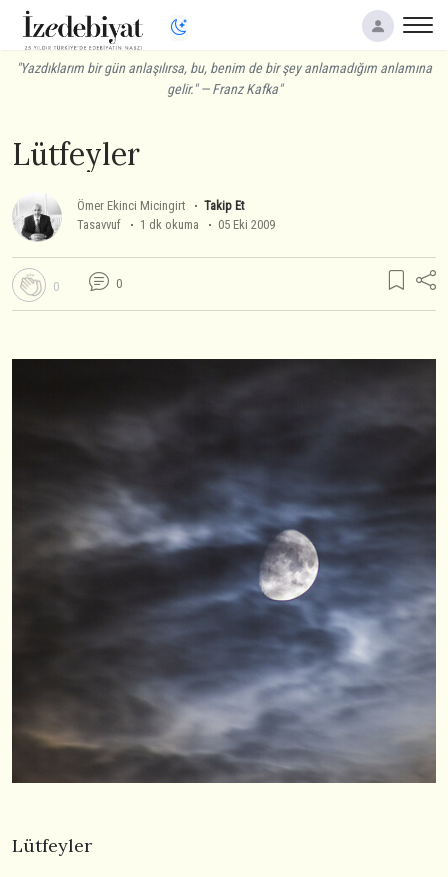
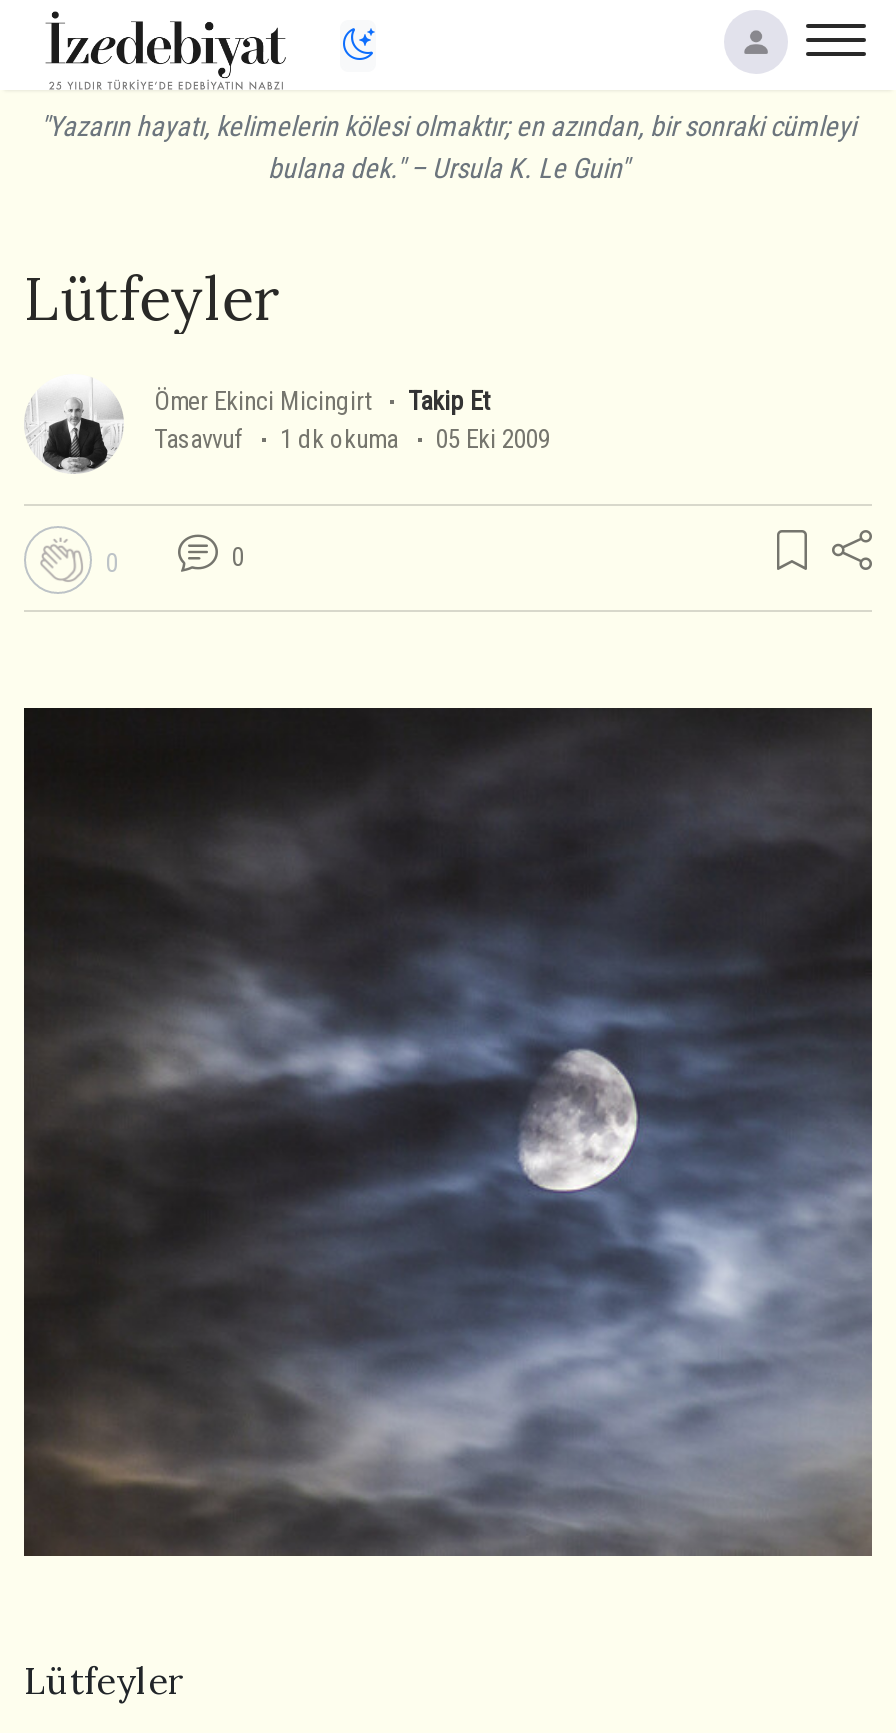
[16,60,432,97] "Yazdıklarım bir gün anlaşılırsa, bu, benim de bir şey anlamadığım anlamına | gelir." — Franz Kafka" -> [40,110,856,184] "Yazarın hayatı, kelimelerin kölesi olmaktır; en azından, bir sonraki cümleyi | bulana dek." – Ursula K. Le Guin"

